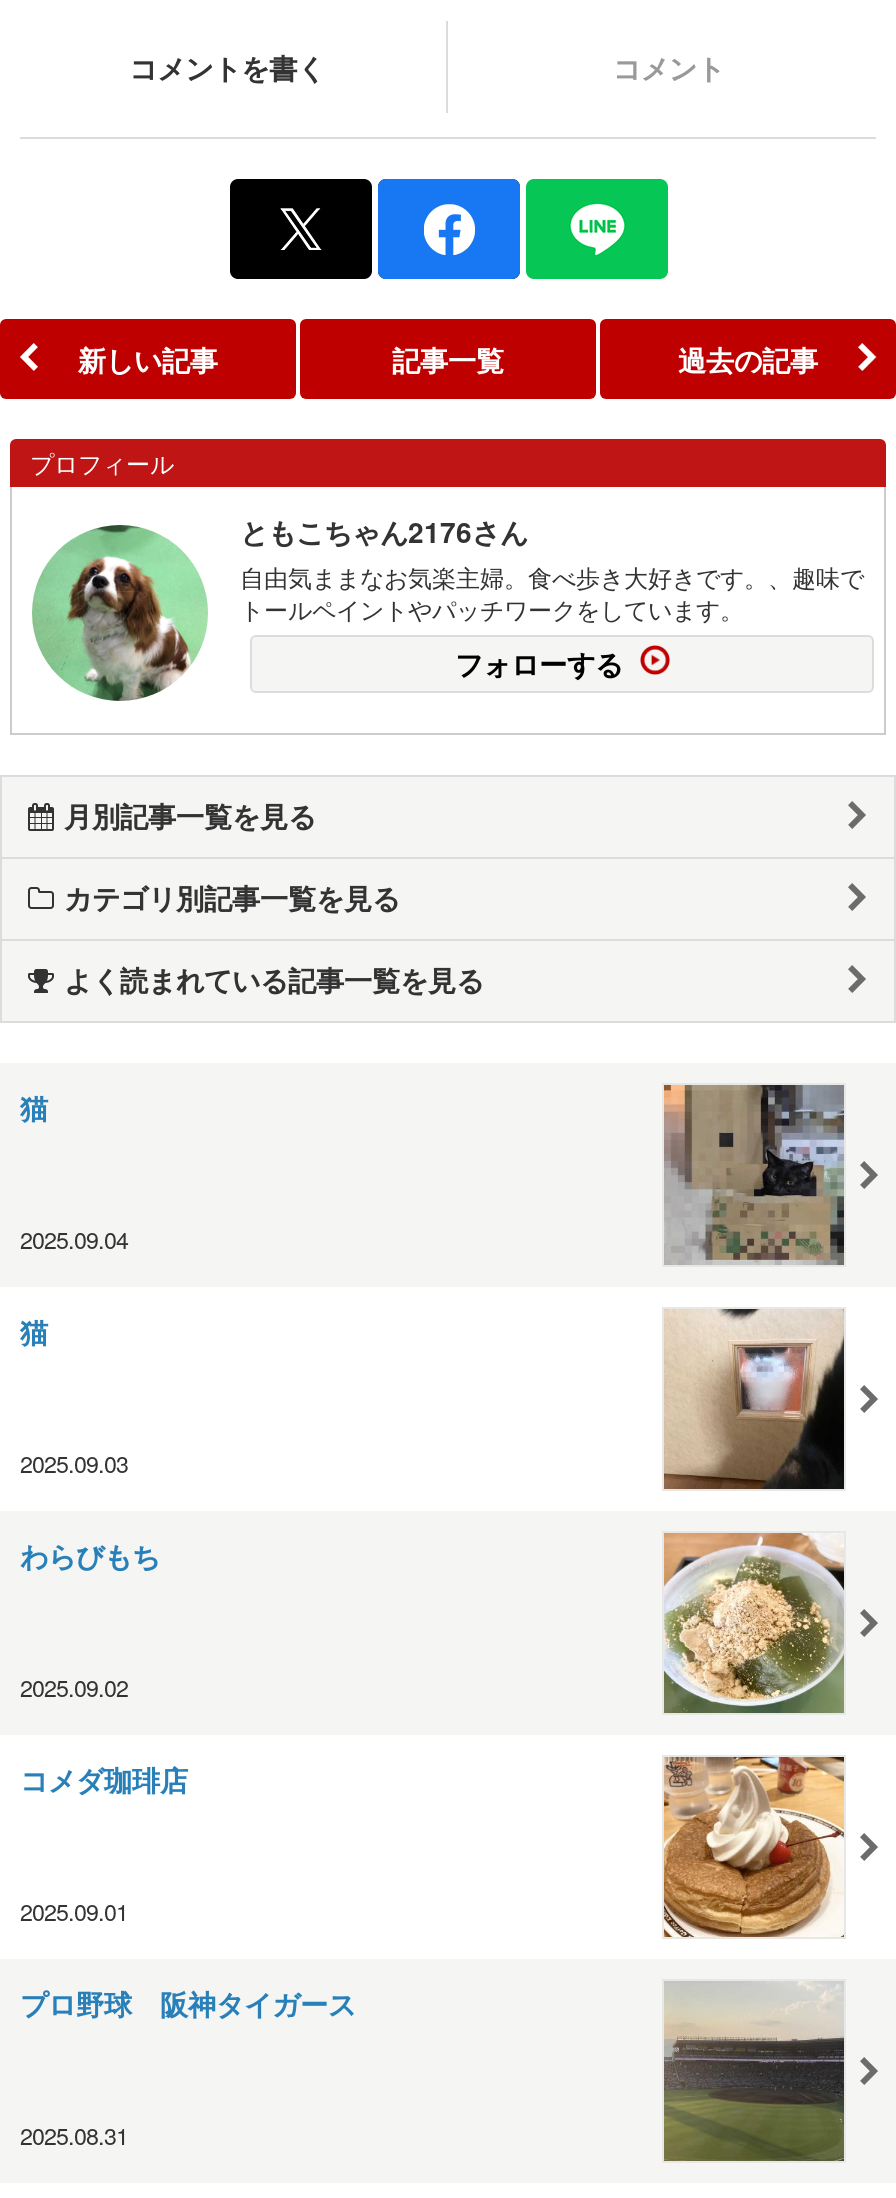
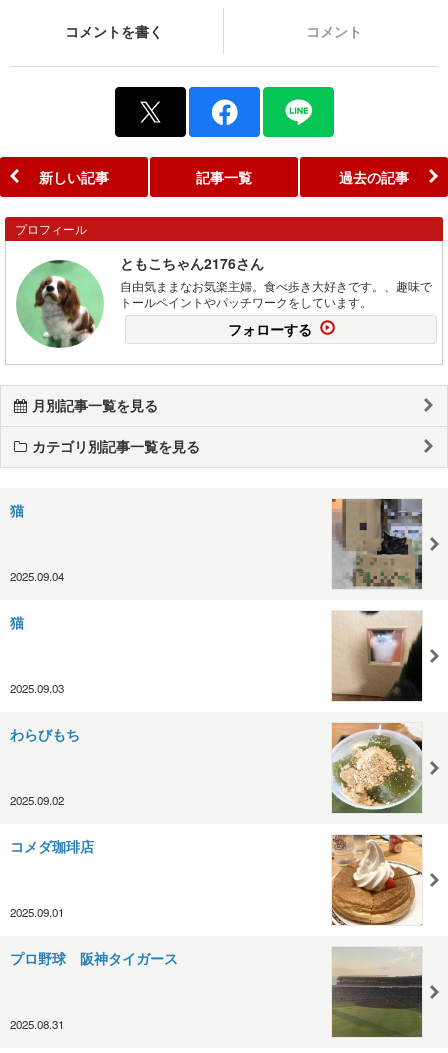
[64,959,484,999] よく読まれている記事一覧を見る -> none

